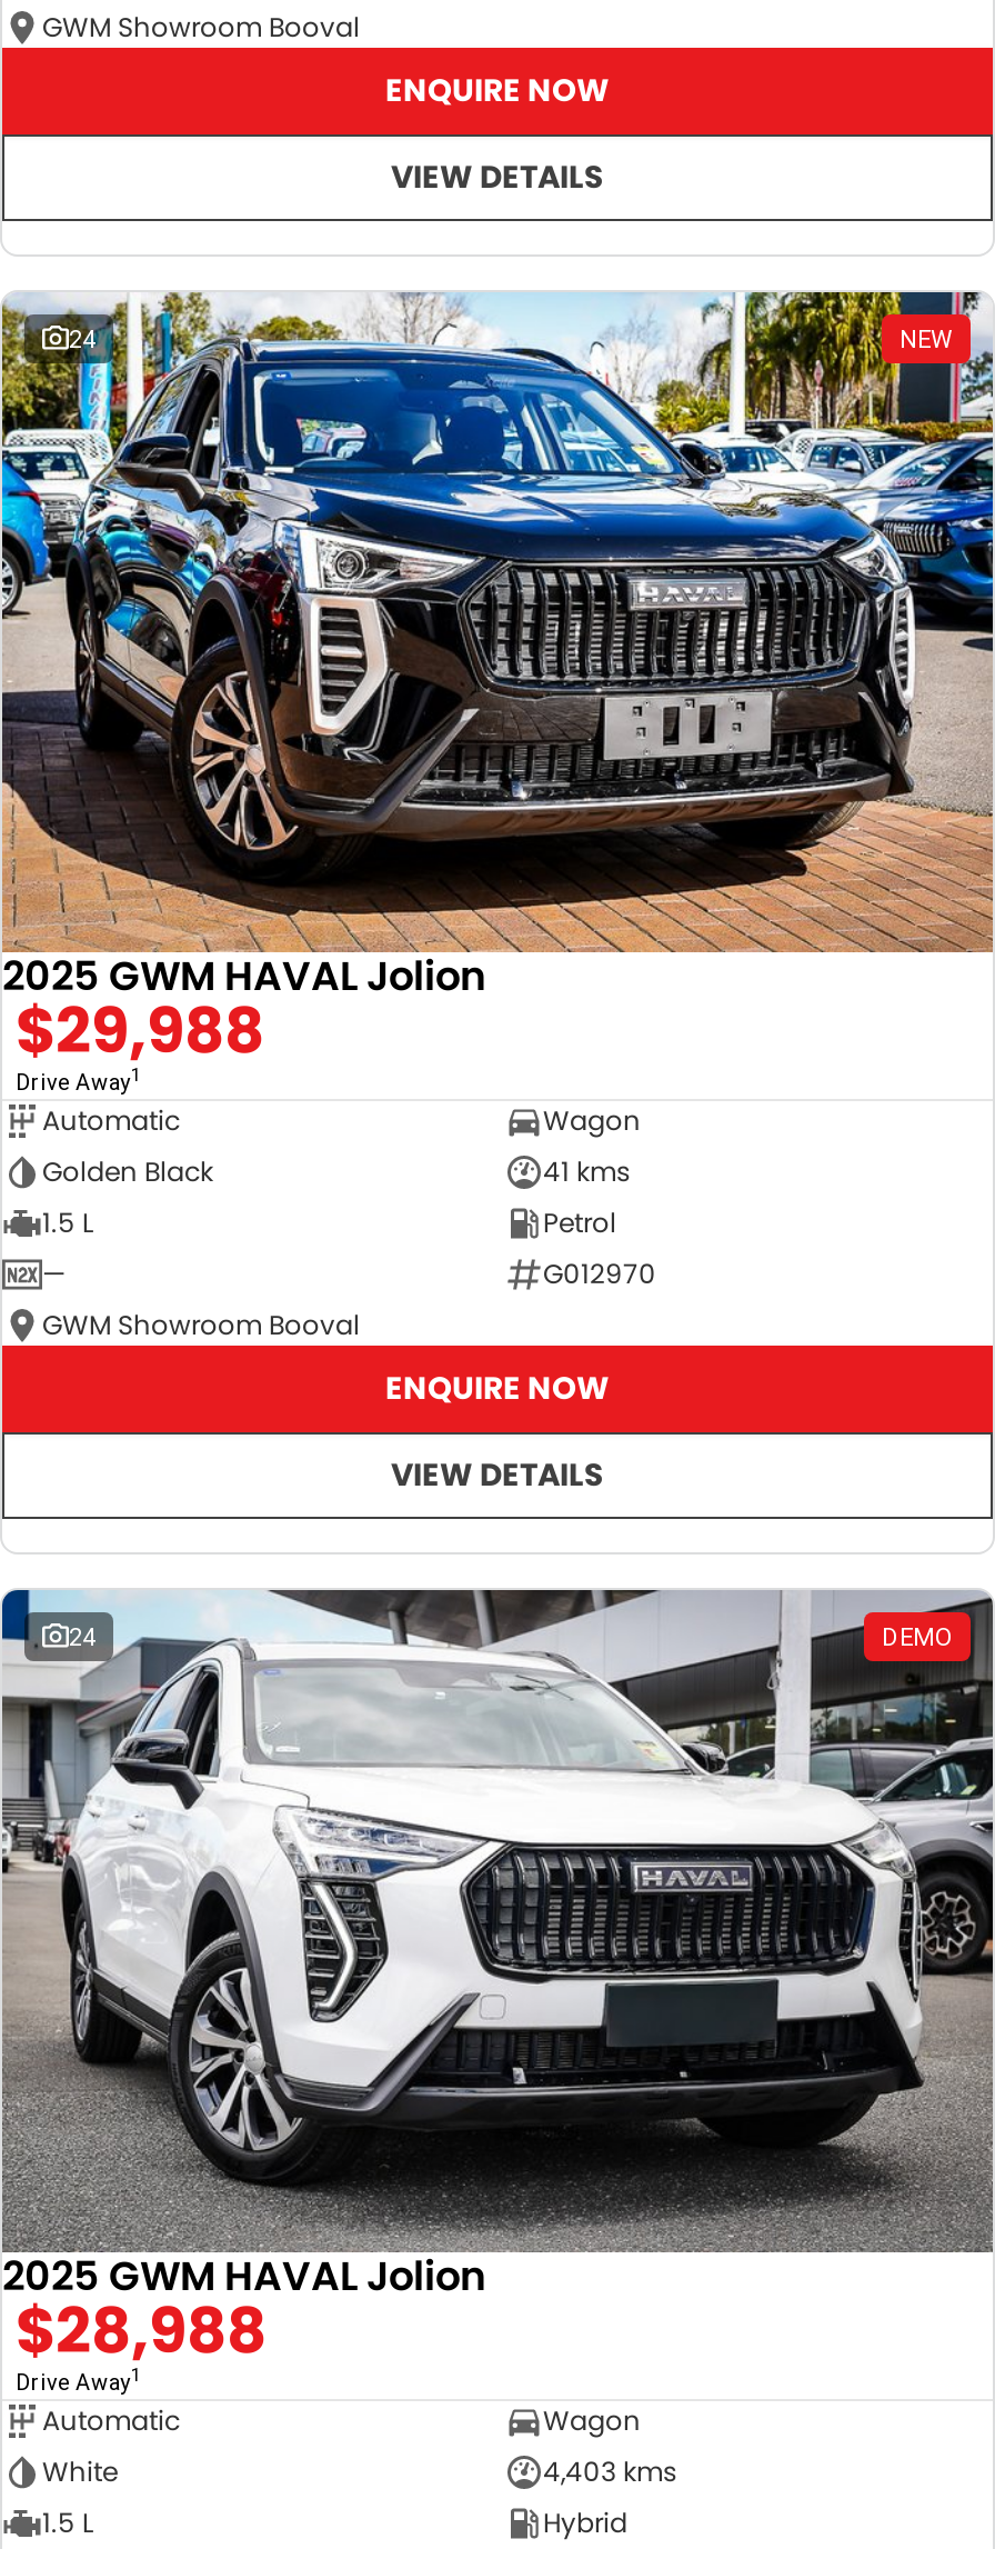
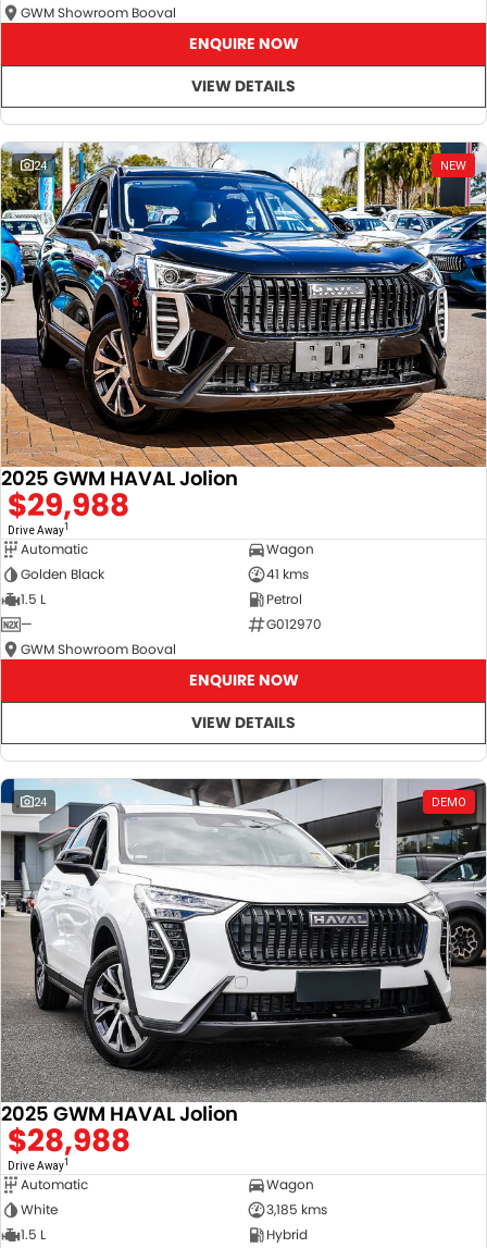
[543,2452,676,2489] 4,403 kms -> [266,1200,327,1219] 3,185 kms

